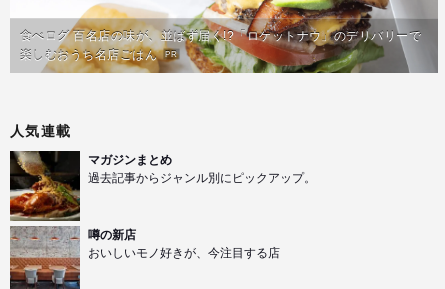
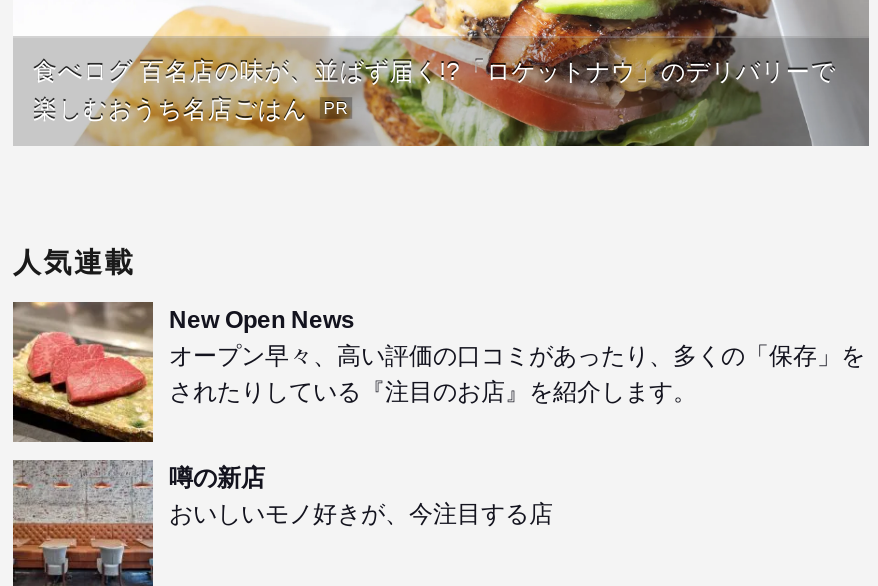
[9,150,316,221] [image] | マガジンまとめ | 過去記事からジャンル別にピックアップ。 -> [11,300,865,442] [image] | New Open News | オープン早々、高い評価の口コミがあったり、多くの「保存」を | されたりしている『注目のお店』を紹介します。

